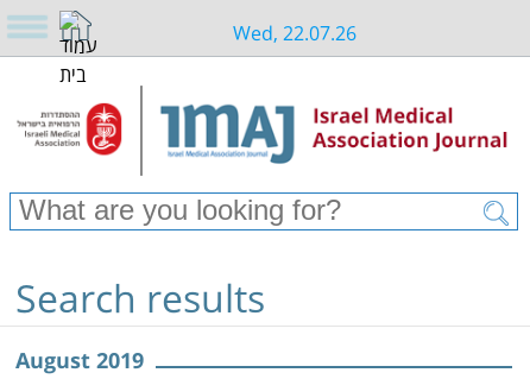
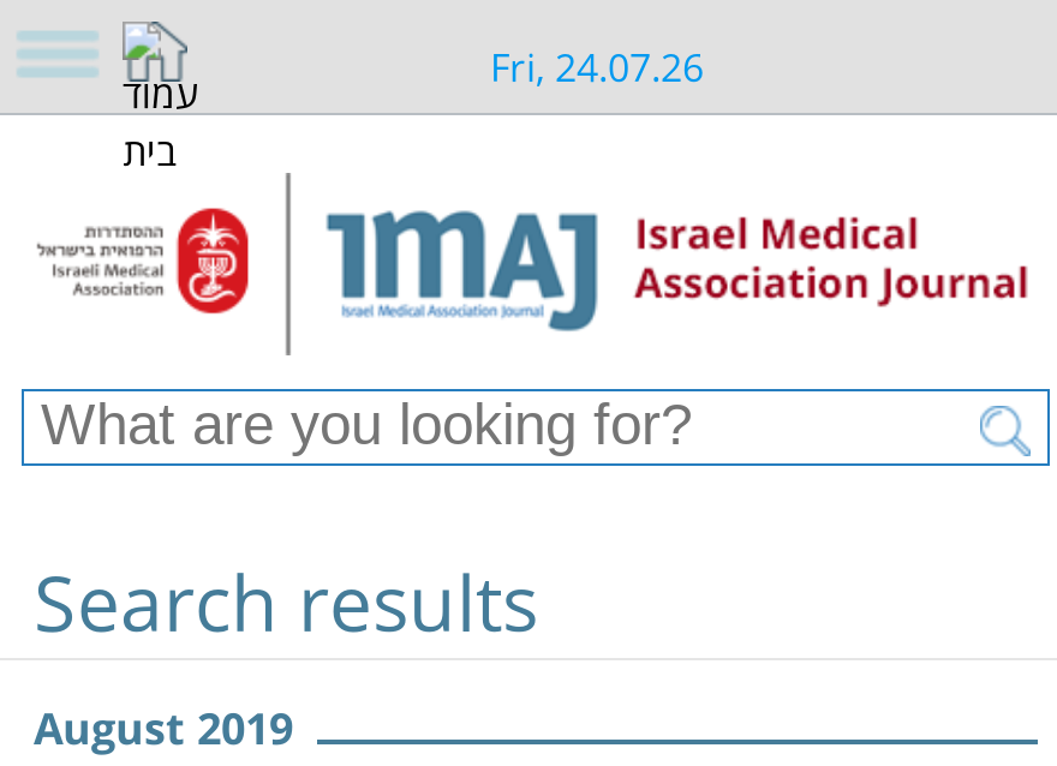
[232,11,356,50] Wed, 22.07.26 -> [490,22,704,101] Fri, 24.07.26

